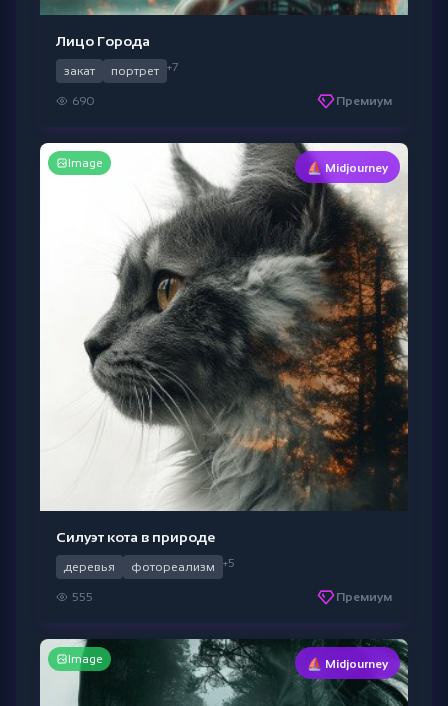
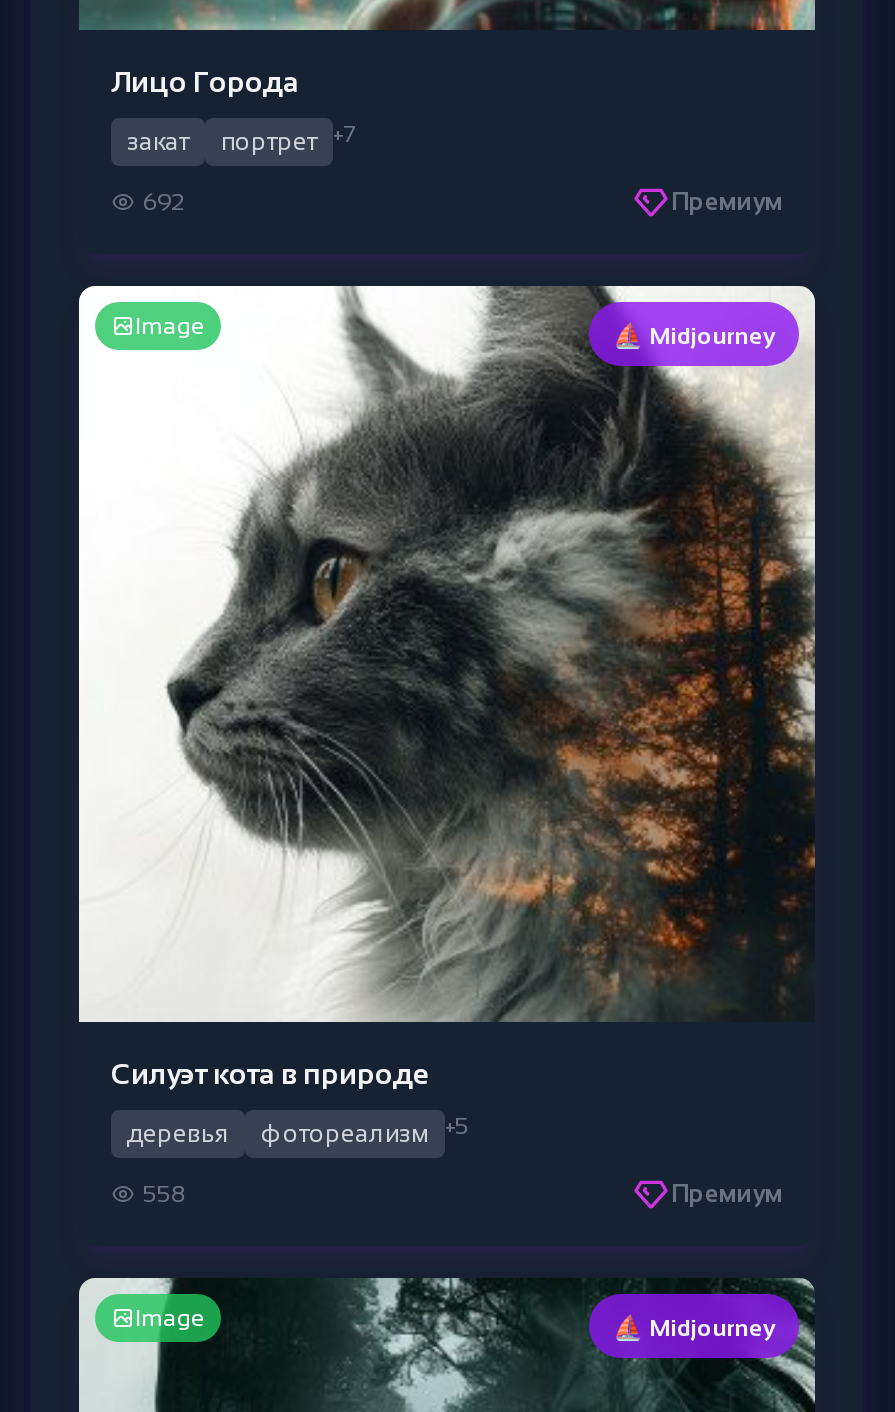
[72,94,95,108] 690 -> [143,187,185,215] 692
[72,590,93,604] 555 -> [143,1179,187,1207] 558

